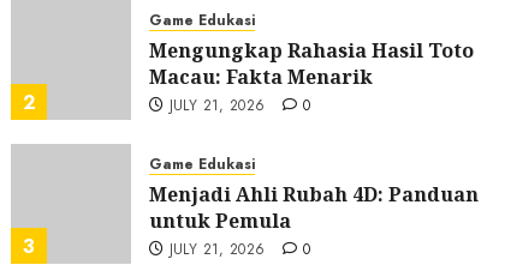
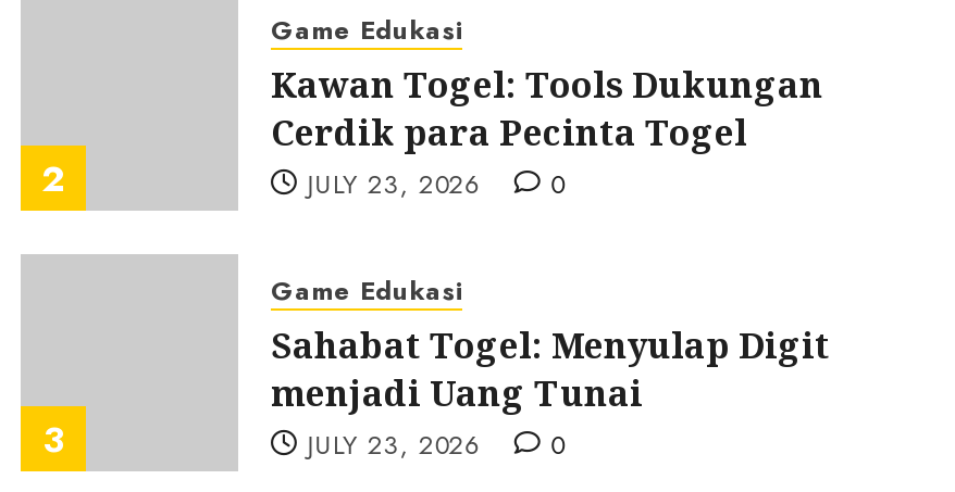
[149,37,474,116] Mengungkap Rahasia Hasil Toto | Macau: Fakta Menarik | JULY 21, 2026 -> [271,61,823,204] Kawan Togel: Tools Dukungan | Cerdik para Pecinta Togel | JULY 23, 2026
[149,181,479,260] Menjadi Ahli Rubah 4D: Panduan | untuk Pemula | JULY 21, 2026 -> [271,321,830,465] Sahabat Togel: Menyulap Digit | menjadi Uang Tunai | JULY 23, 2026

